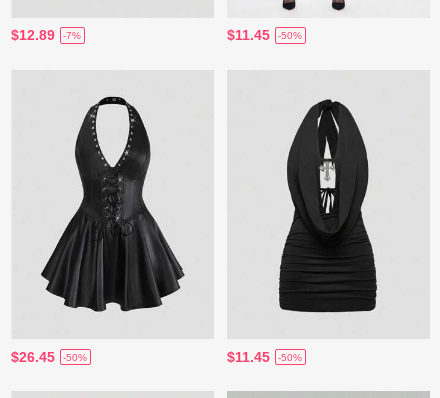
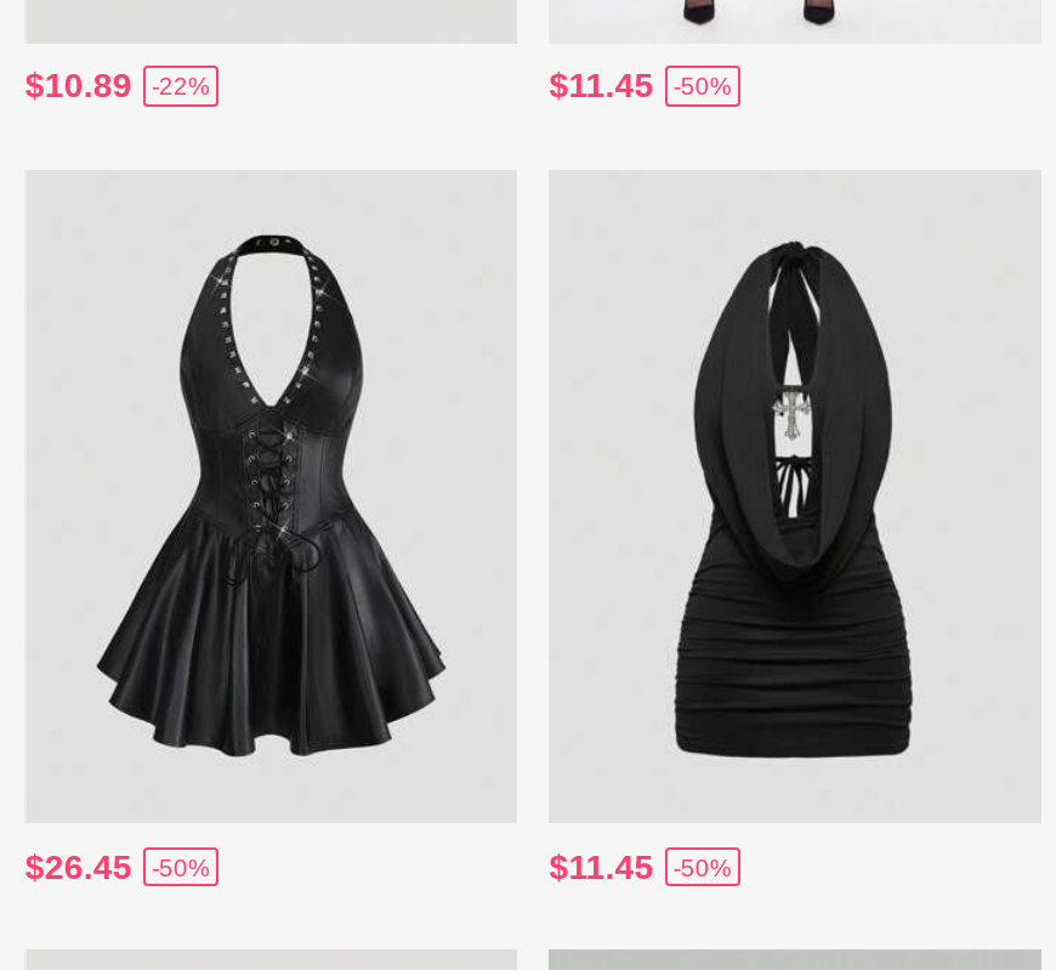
[11,27,55,43] $12.89 -> [25,66,132,105] $10.89
[63,30,81,41] -7% -> [152,74,210,101] -22%

